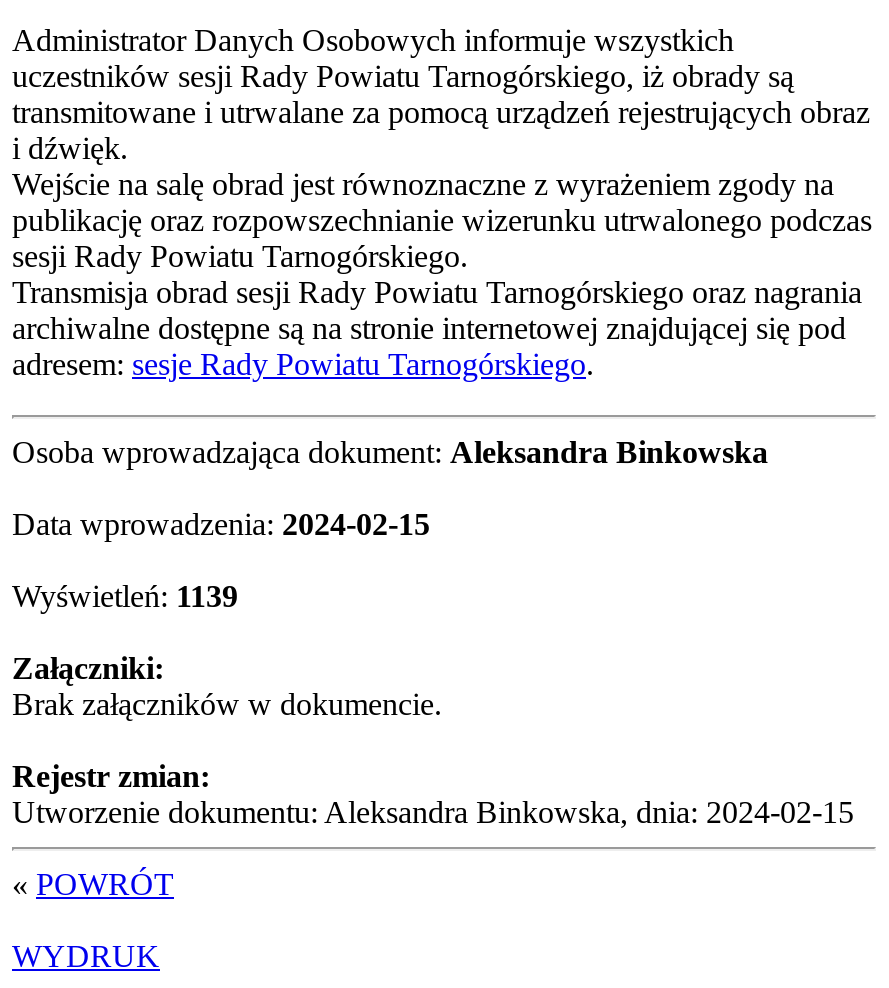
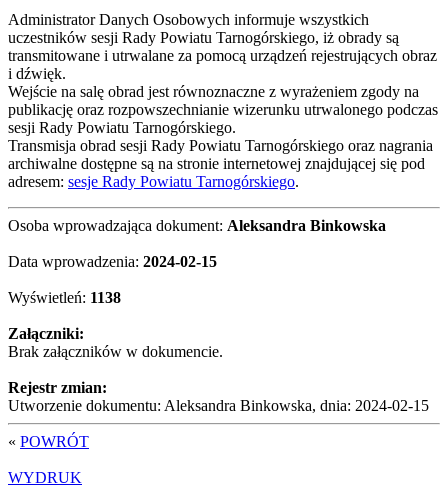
[12,579,238,613] Wyświetleń: 1139 -> [8,289,121,306] Wyświetleń: 1138

